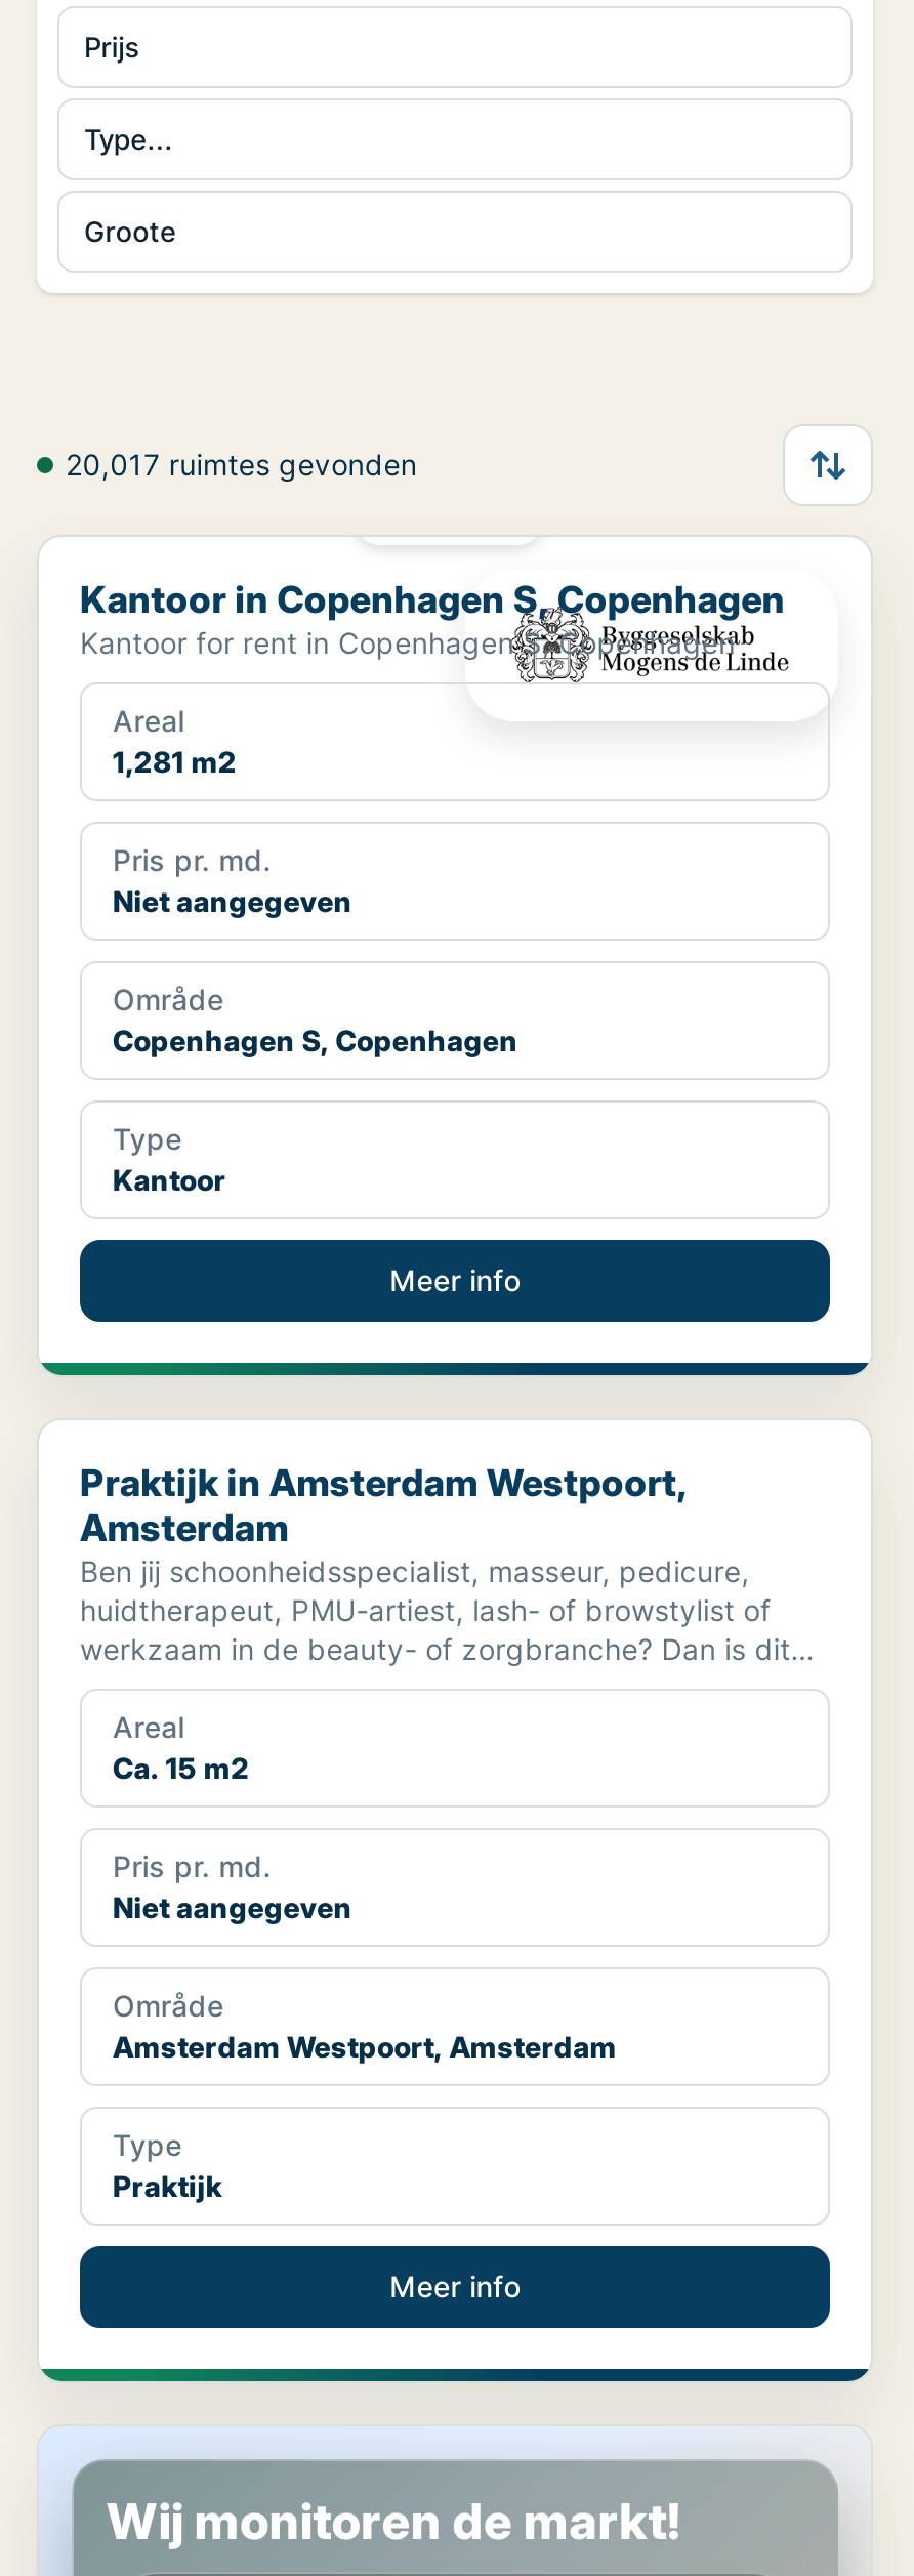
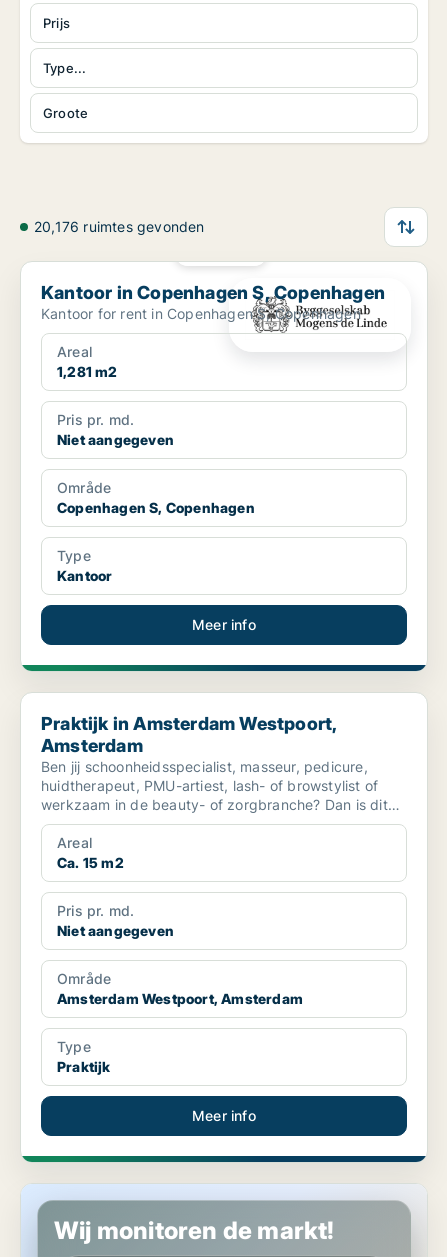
[66,447,417,482] 20,017 ruimtes gevonden -> [34,218,205,235] 20,176 ruimtes gevonden

